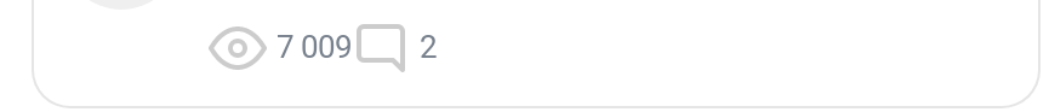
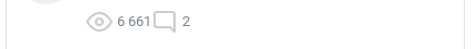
[276,29,437,65] 7 009 2 -> [117,13,190,30] 6 661 2

